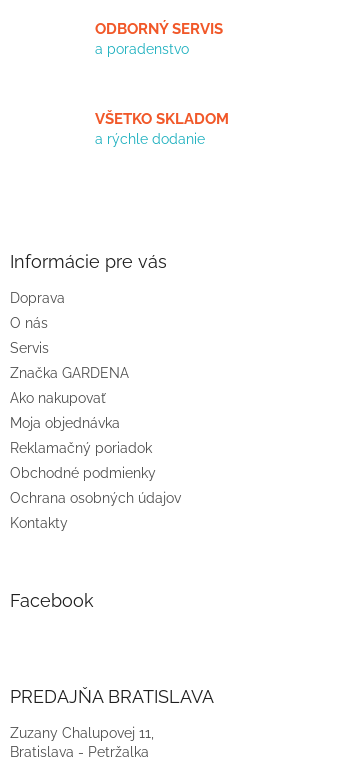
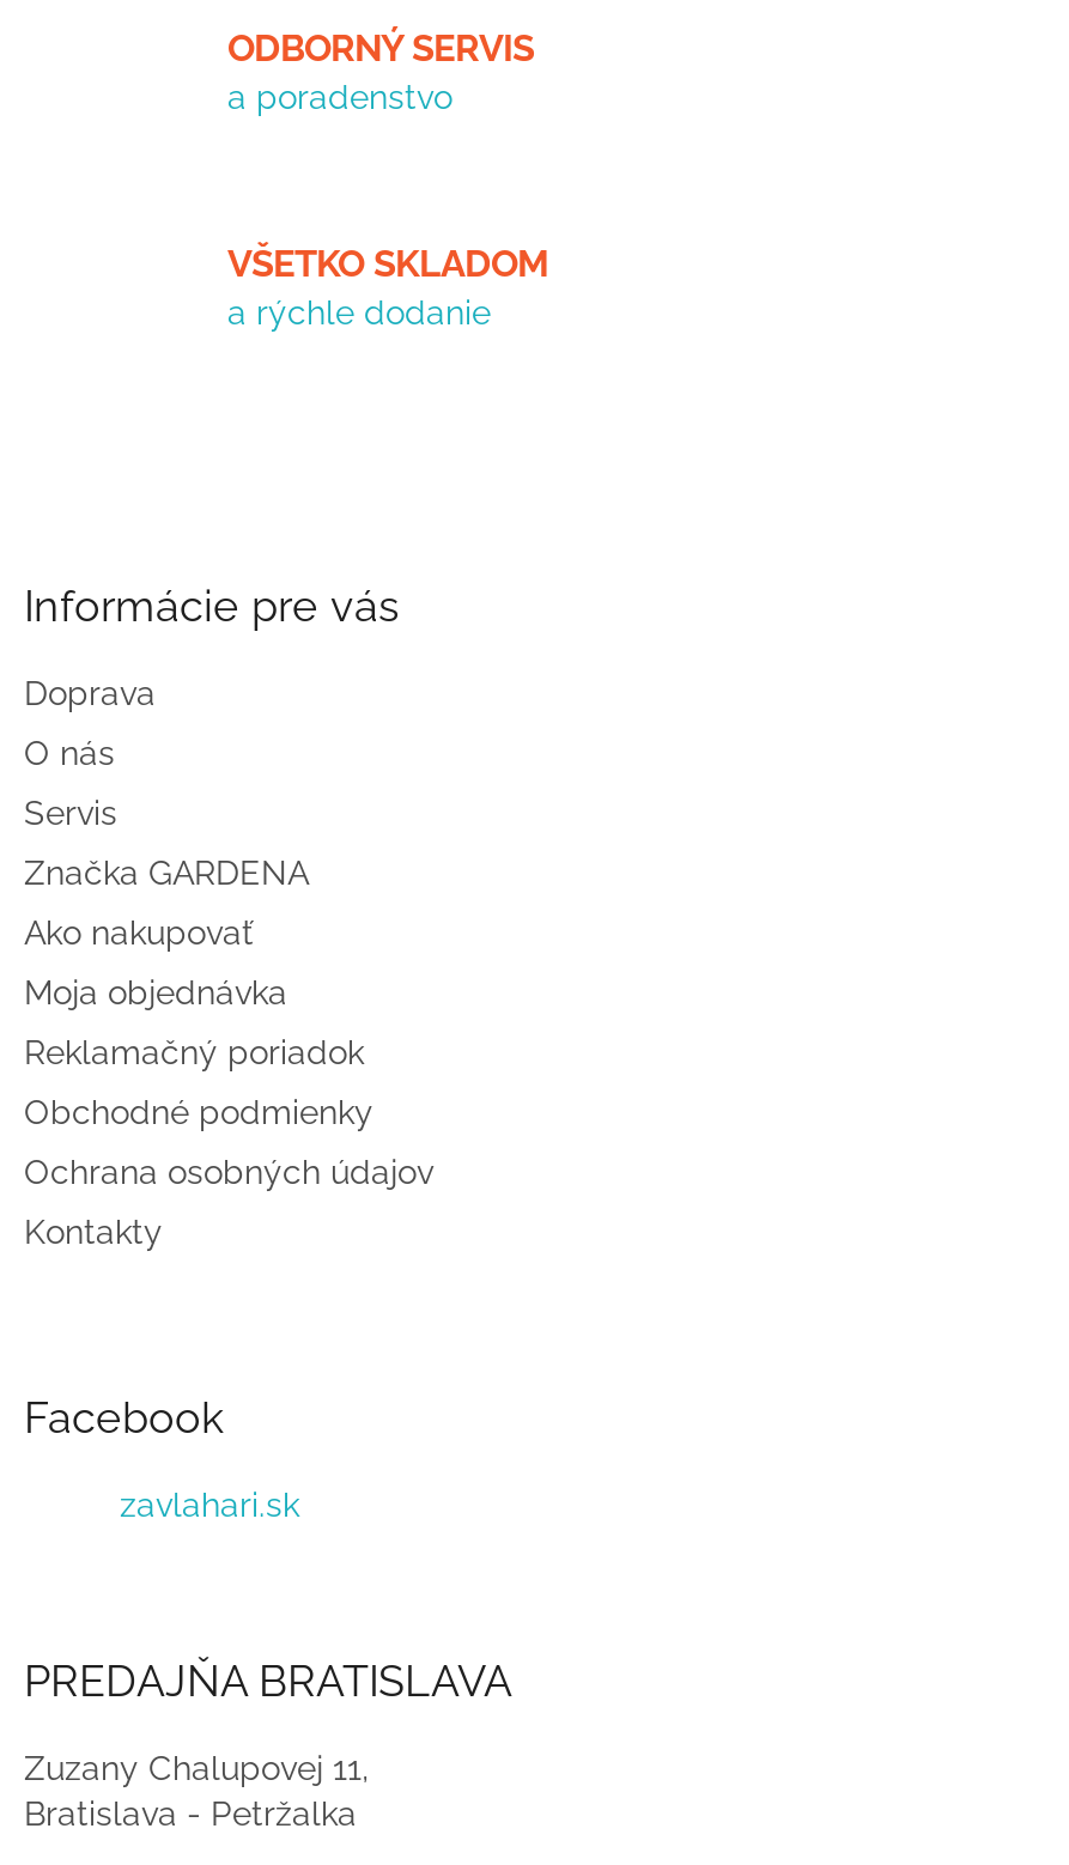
none -> [120,1486,299,1525] zavlahari.sk

